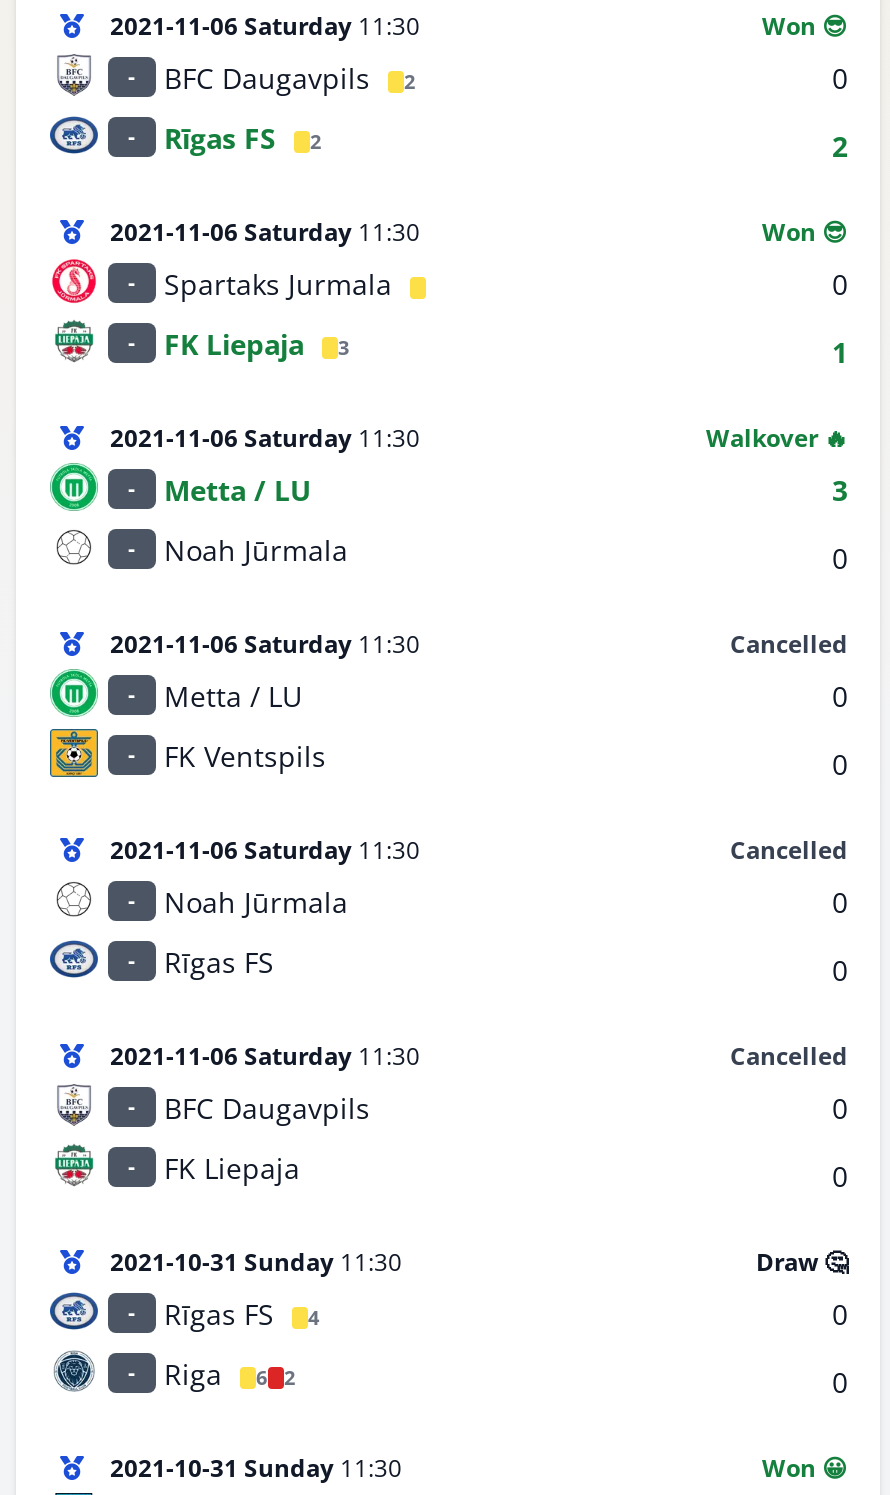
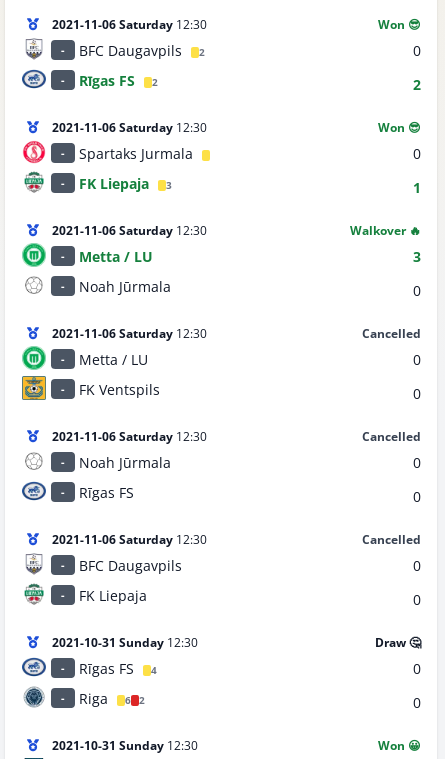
[110,9,420,43] 2021-11-06 Saturday 11:30 -> [52,16,207,33] 2021-11-06 Saturday 12:30
[110,215,420,249] 2021-11-06 Saturday 11:30 -> [52,119,207,136] 2021-11-06 Saturday 12:30
[110,421,420,455] 2021-11-06 Saturday 11:30 -> [52,222,207,239] 2021-11-06 Saturday 12:30
[110,627,420,661] 2021-11-06 Saturday 11:30 -> [52,325,207,342] 2021-11-06 Saturday 12:30
[110,833,420,867] 2021-11-06 Saturday 11:30 -> [52,428,207,445] 2021-11-06 Saturday 12:30
[110,1039,420,1073] 2021-11-06 Saturday 11:30 -> [52,531,207,548] 2021-11-06 Saturday 12:30
[110,1245,402,1279] 2021-10-31 Sunday 11:30 -> [52,634,198,651] 2021-10-31 Sunday 12:30
[110,1451,402,1485] 2021-10-31 Sunday 11:30 -> [52,737,198,754] 2021-10-31 Sunday 12:30

